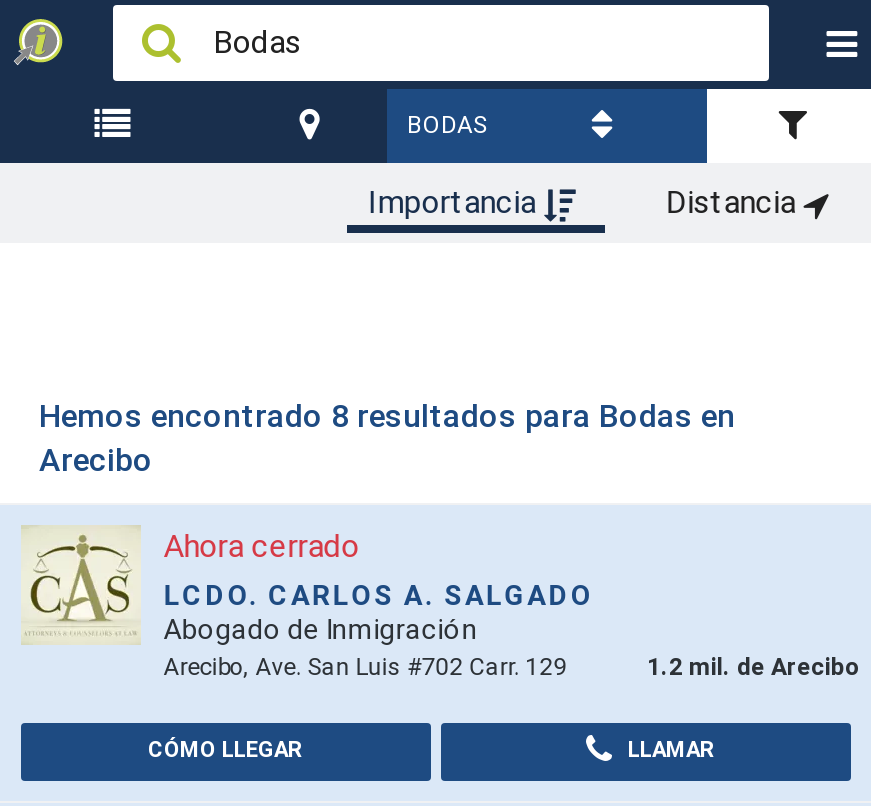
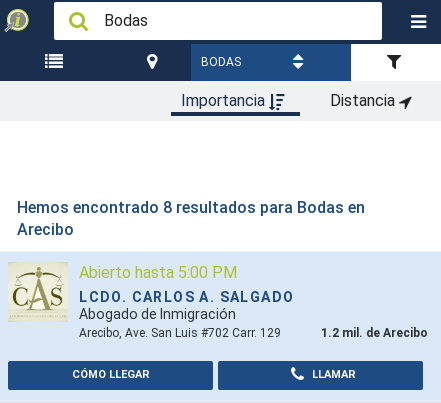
[163,527,359,565] Ahora cerrado -> [79,263,237,282] Abierto hasta 5:00 PM

